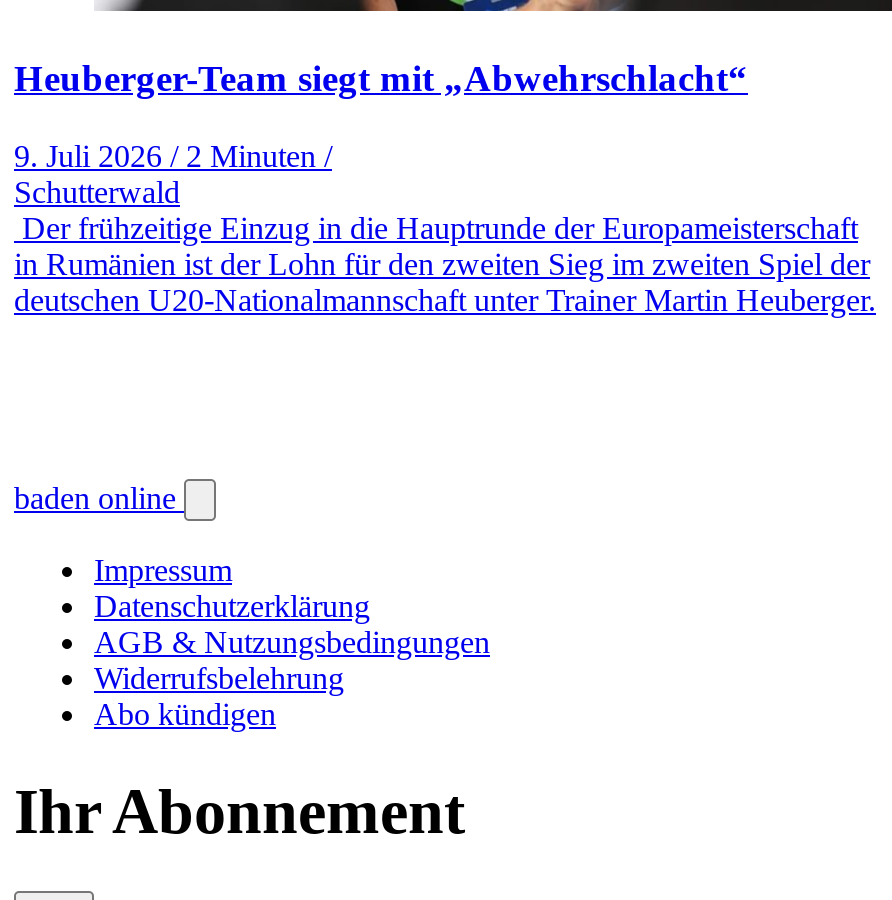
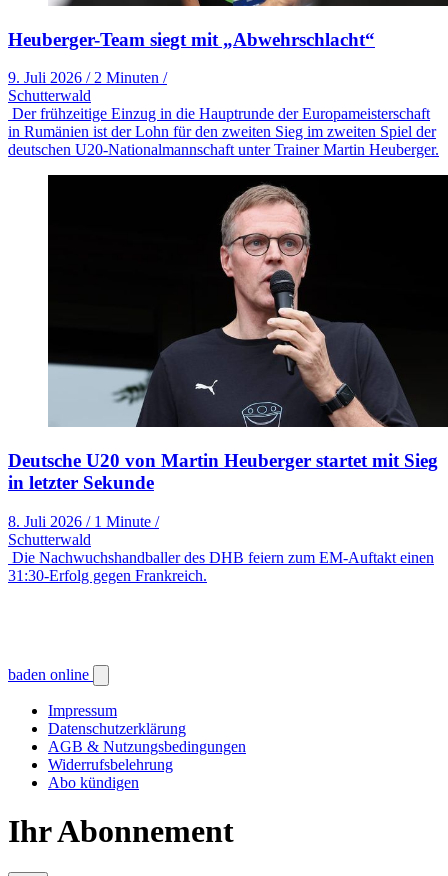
none -> [8,174,445,584] [image] | Deutsche U20 von Martin Heuberger startet mit Sieg | in letzter Sekunde | 8. Juli 2026 / 1 Minute / | Schutterwald | Die Nachwuchshandballer des DHB feiern zum EM-Auftakt einen | 31:30-Erfolg gegen Frankreich.

